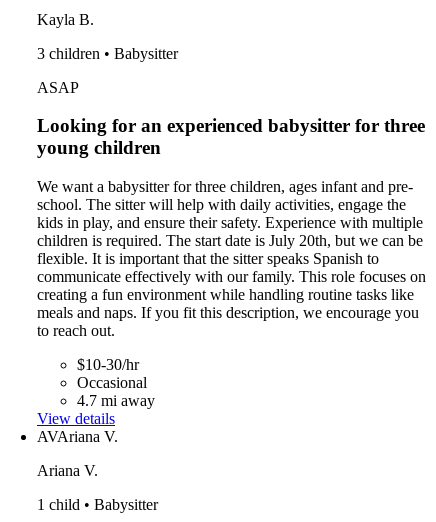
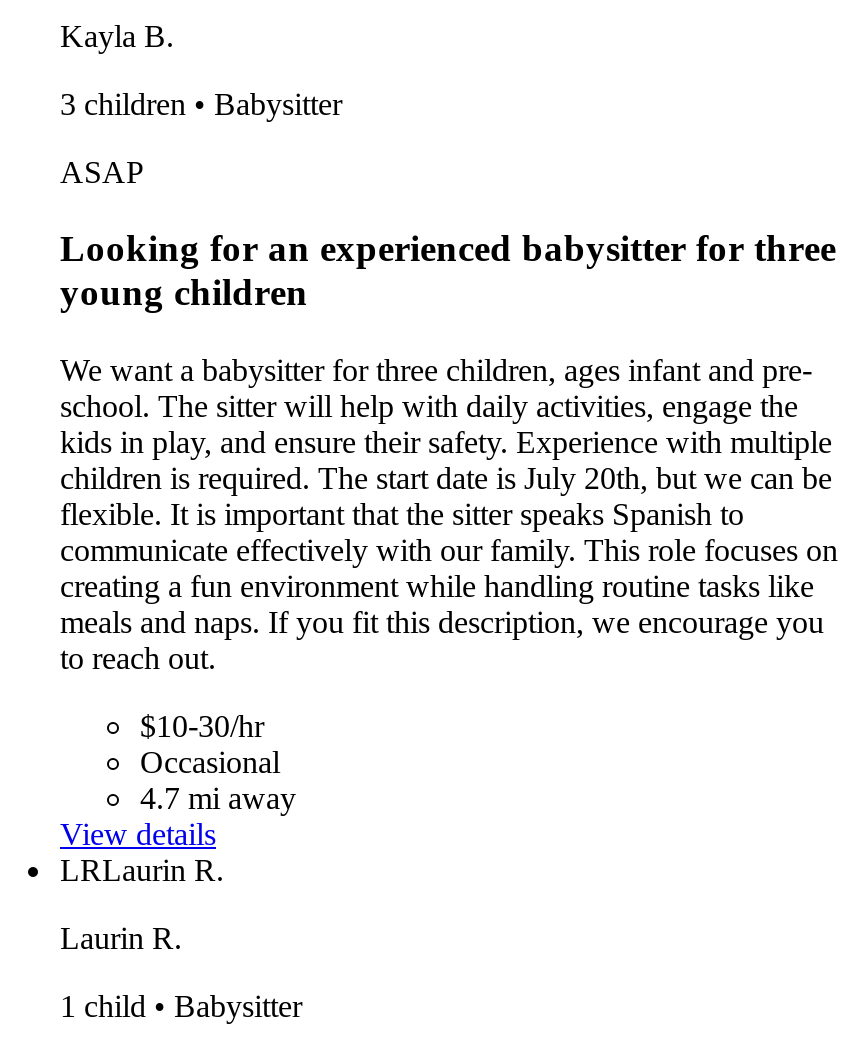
[37,428,118,445] AVAriana V. -> [60,853,224,887] LRLaurin R.
[37,462,98,479] Ariana V. -> [60,921,182,955] Laurin R.

